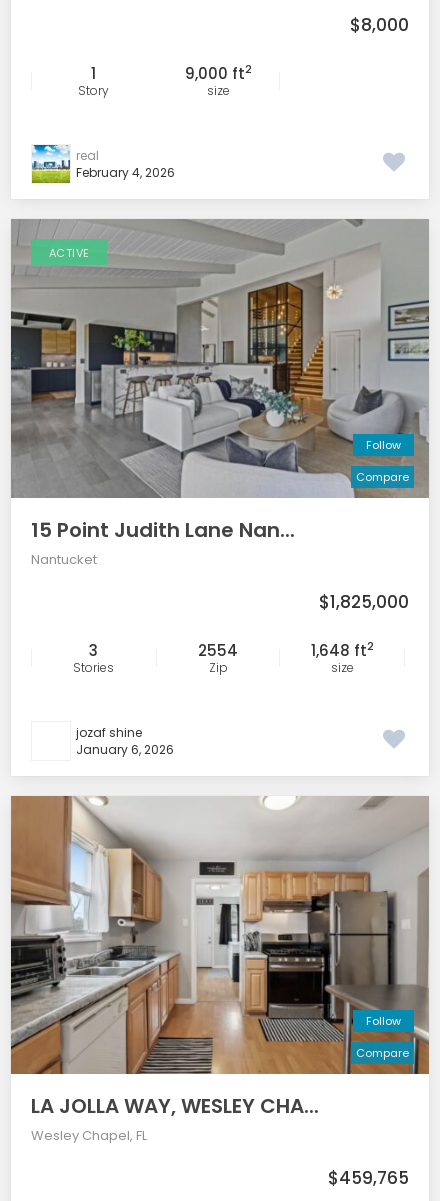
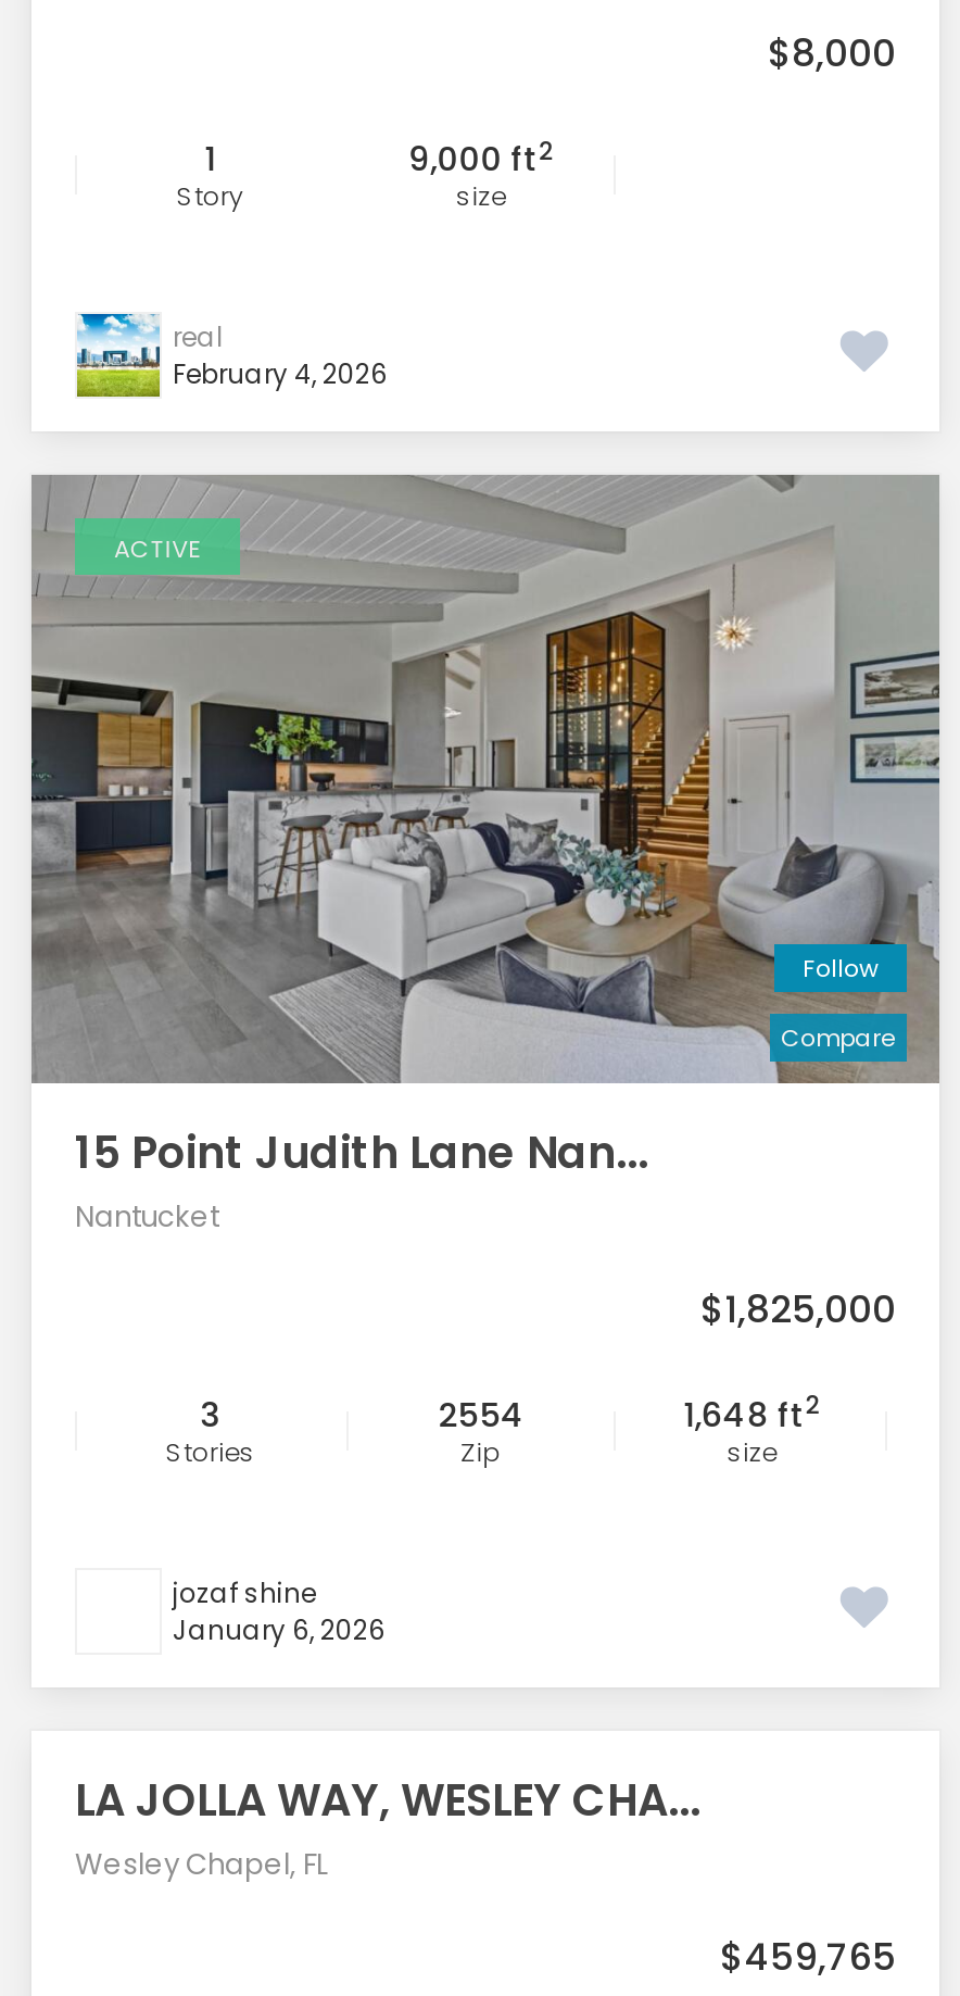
[10,795,430,1075] [image] | Follow | Compare -> none

